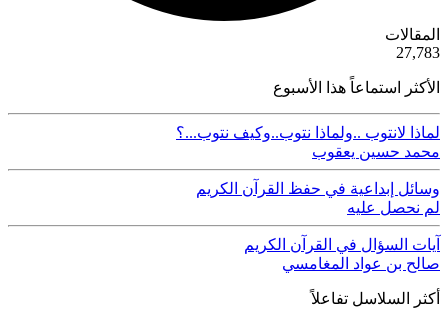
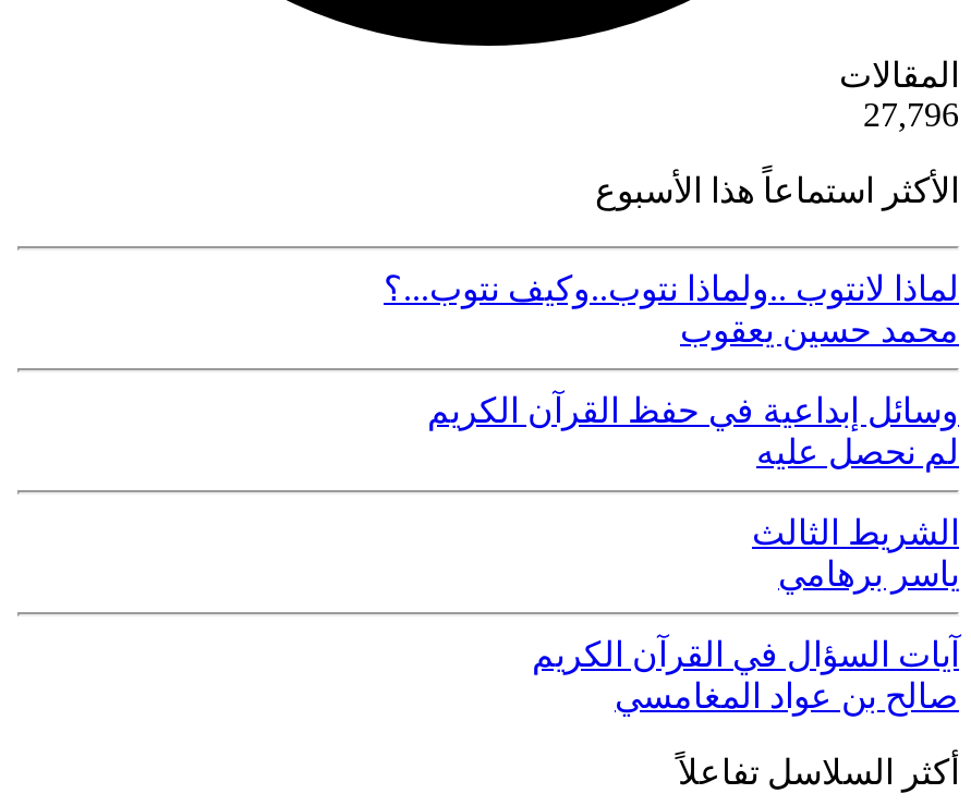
[396,44,440,61] 27,783 -> [863,95,959,132] 27,796
none -> [752,513,959,592] الشريط الثالث | ياسر برهامي

